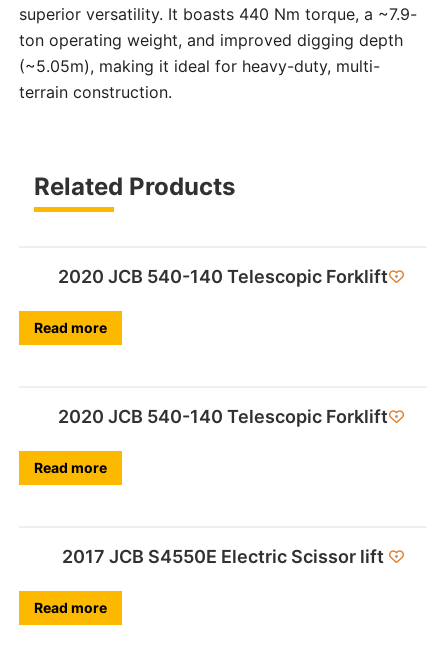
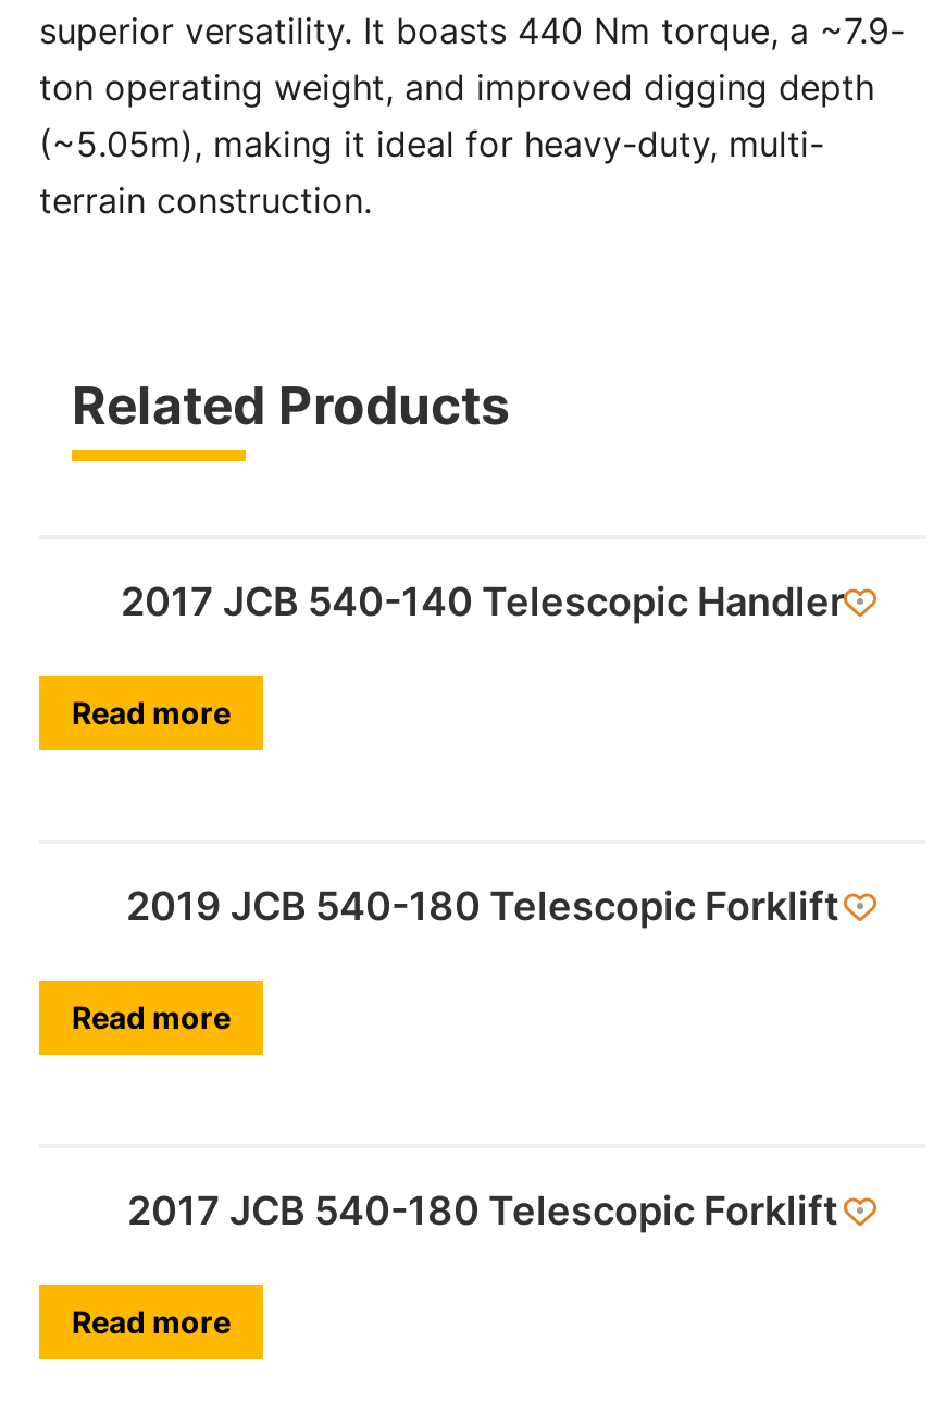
[58,266,388,287] 2020 JCB 540-140 Telescopic Forklift -> [121,580,845,625] 2017 JCB 540-140 Telescopic Handler
[58,406,388,427] 2020 JCB 540-140 Telescopic Forklift -> [126,884,839,930] 2019 JCB 540-180 Telescopic Forklift
[62,546,384,567] 2017 JCB S4550E Electric Scissor lift -> [127,1189,838,1234] 2017 JCB 540-180 Telescopic Forklift

